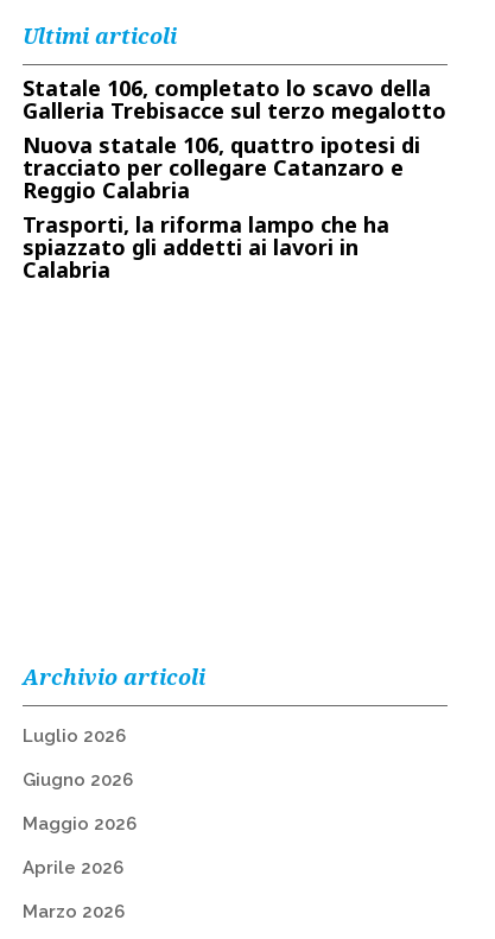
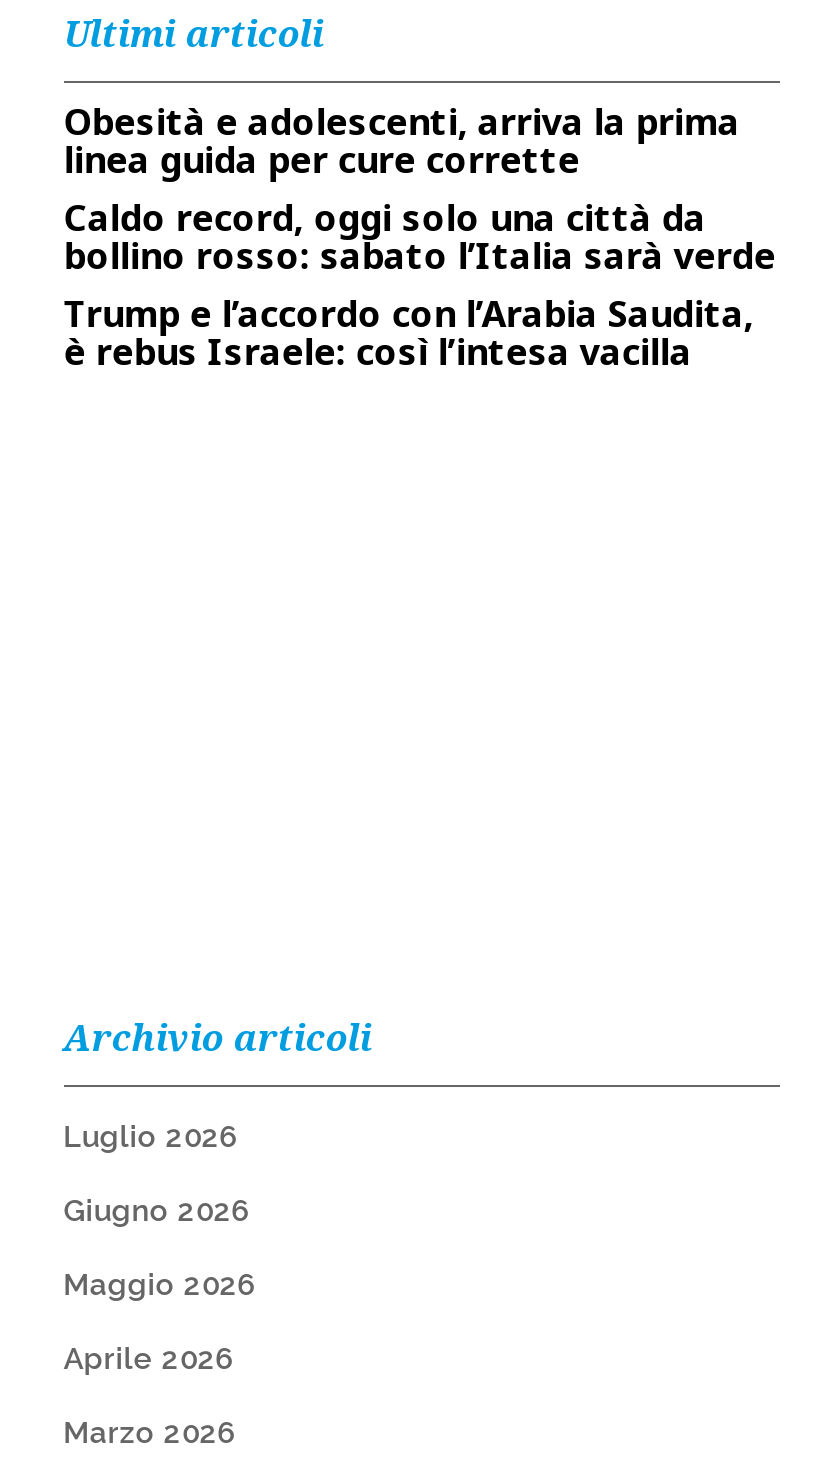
[22,74,446,284] Statale 106, completato lo scavo della | Galleria Trebisacce sul terzo megalotto | Nuova statale 106, quattro ipotesi di | tracciato per collegare Catanzaro e | Reggio Calabria | Trasporti, la riforma lampo che ha | spiazzato gli addetti ai lavori in | Calabria -> [64,97,776,375] Obesità e adolescenti, arriva la prima | linea guida per cure corrette | Caldo record, oggi solo una città da | bollino rosso: sabato l’Italia sarà verde | Trump e l’accordo con l’Arabia Saudita, | è rebus Israele: così l’intesa vacilla

